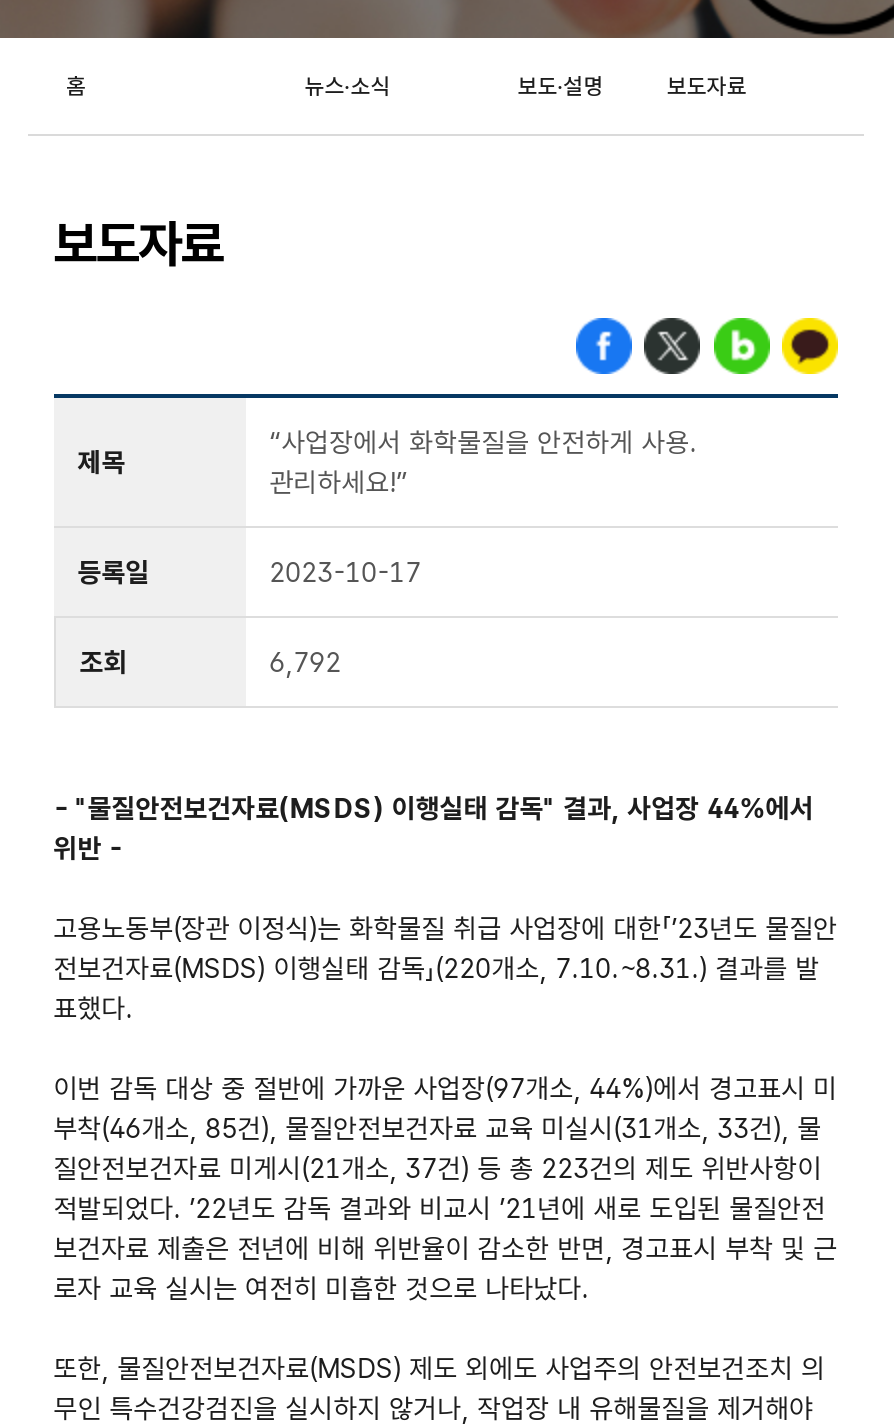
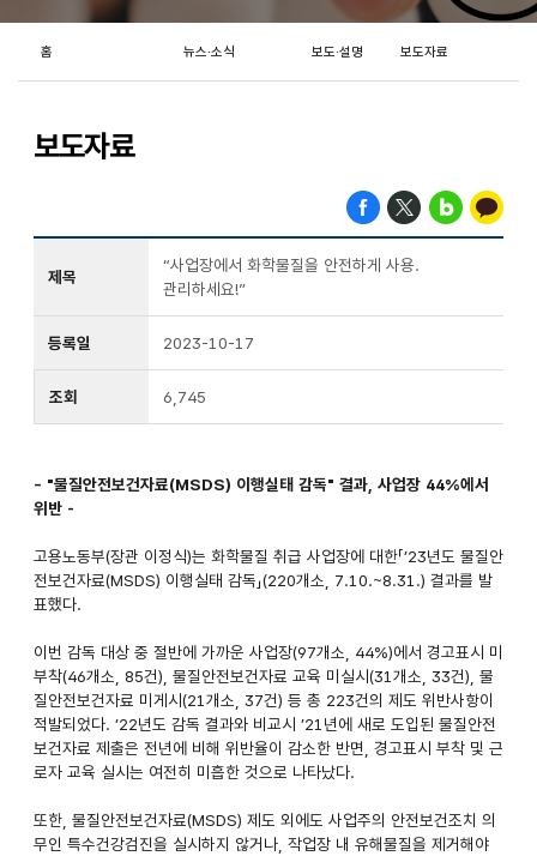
[270,646,350,678] 6,792 -> [163,387,211,406] 6,745

